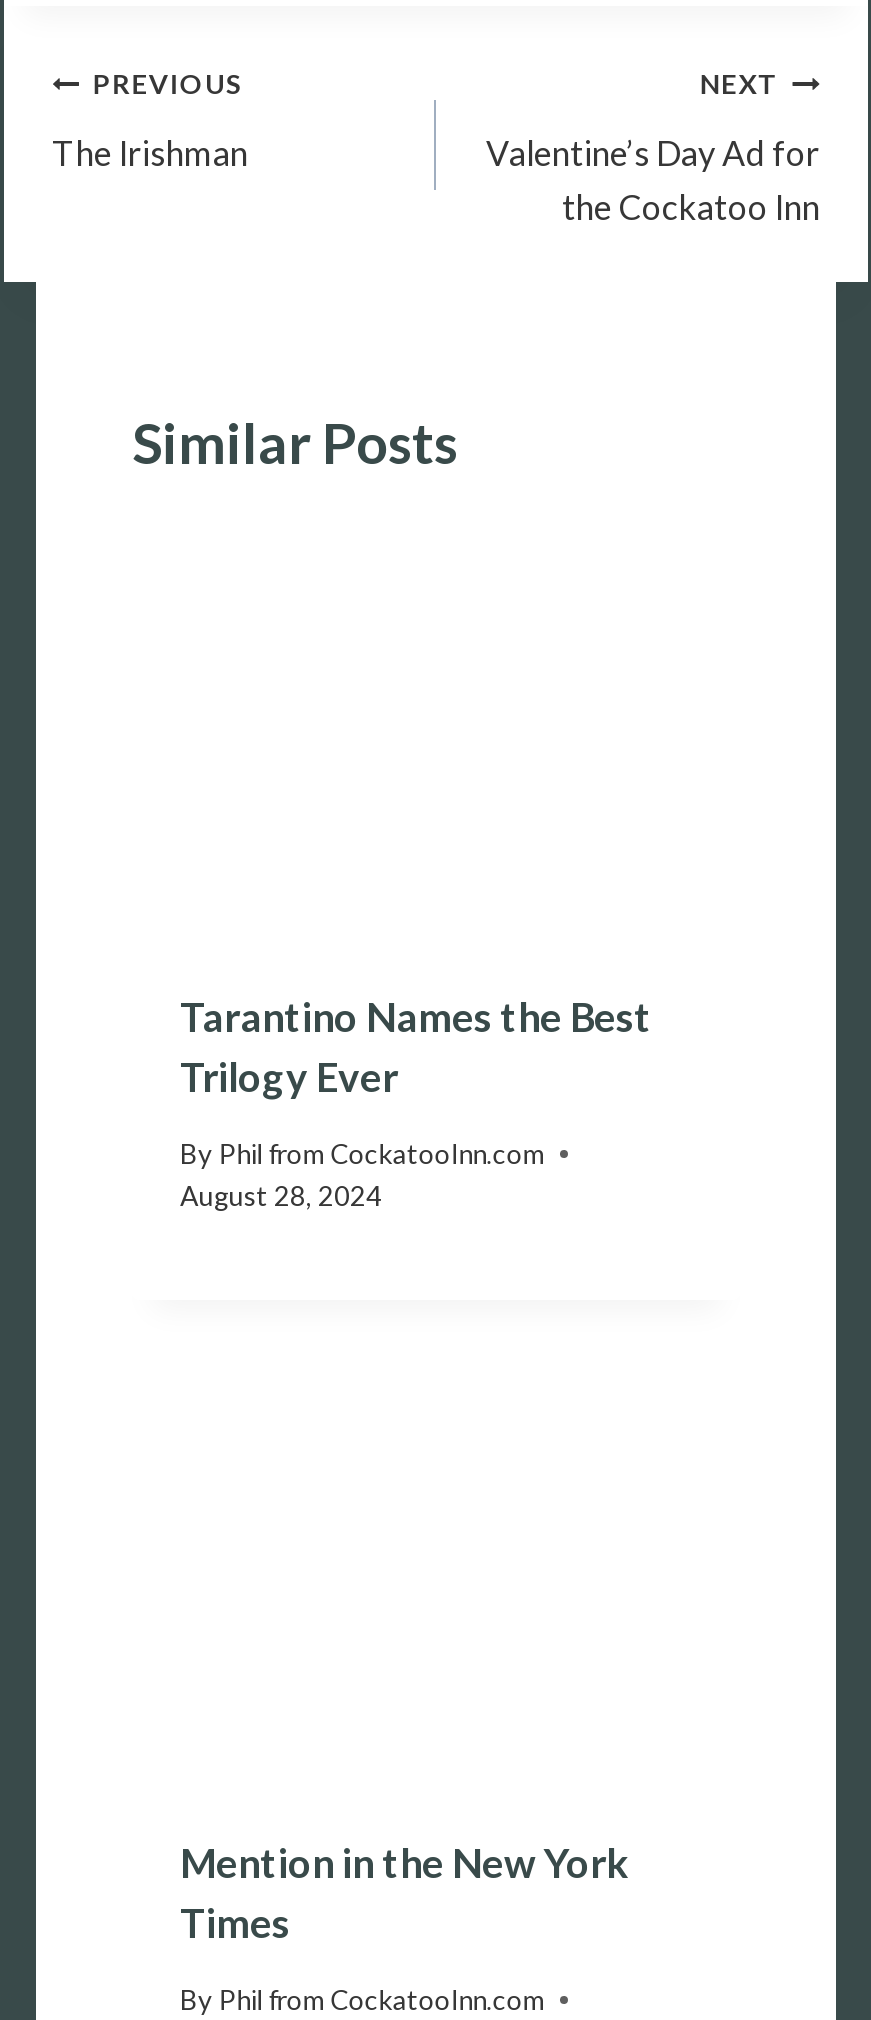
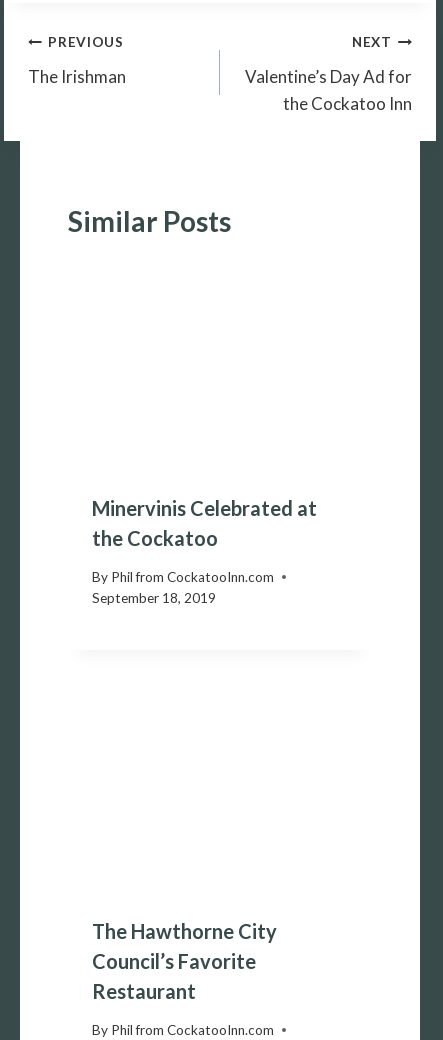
[180,992,652,1100] Tarantino Names the Best | Trilogy Ever -> [92,496,317,550] Minervinis Celebrated at | the Cockatoo
[180,1179,382,1211] August 28, 2024 -> [92,590,216,606] September 18, 2019
[180,1839,628,1947] Mention in the New York | Times -> [92,919,277,1003] The Hawthorne City | Council’s Favorite | Restaurant

